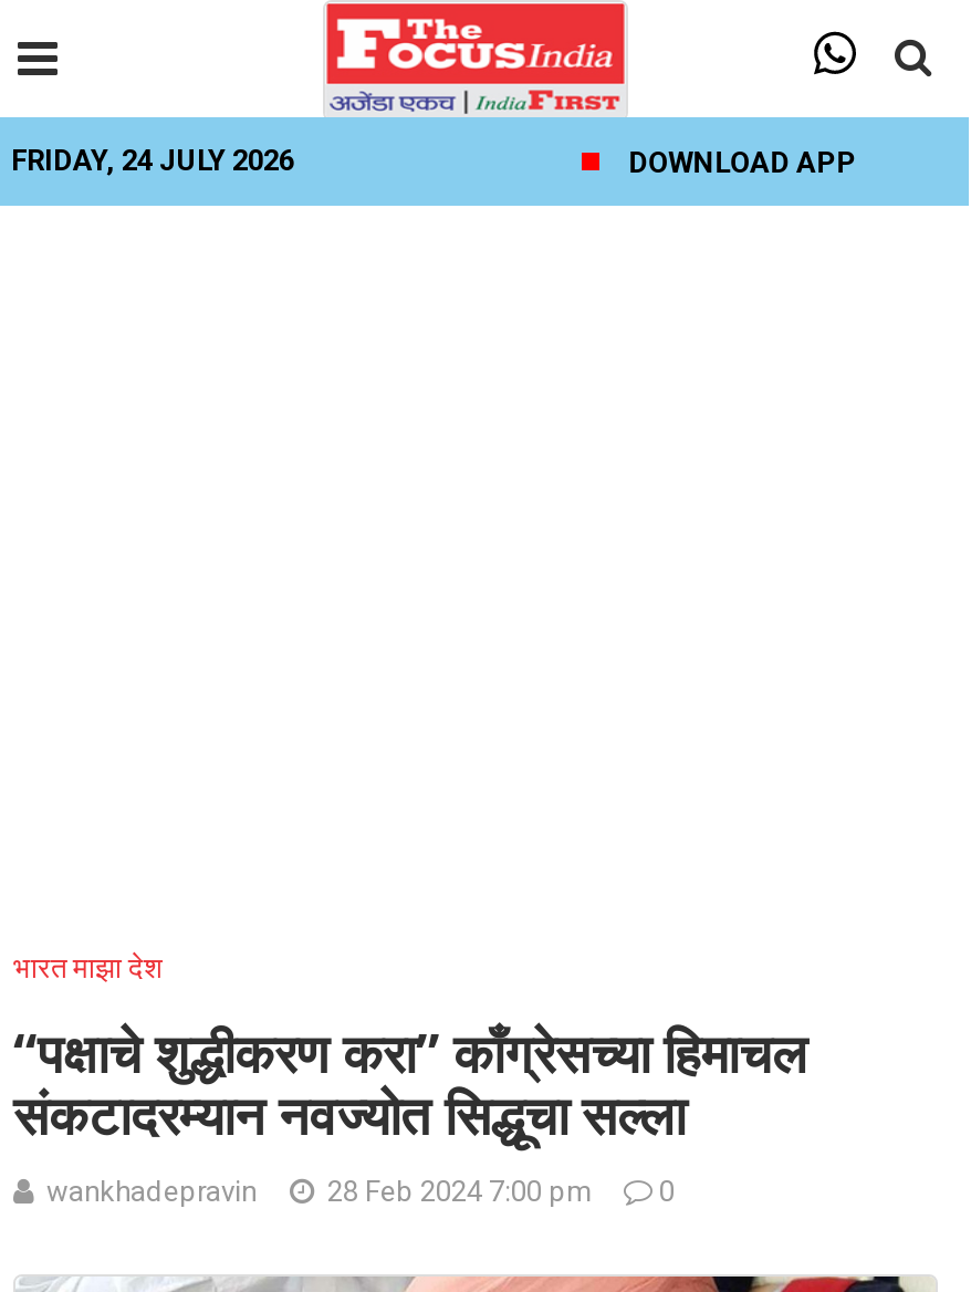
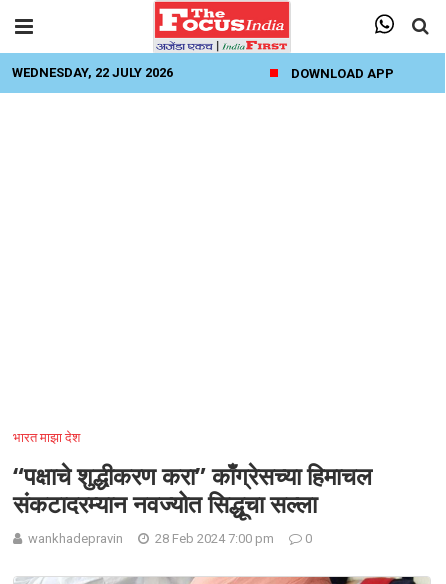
[11,144,294,177] FRIDAY, 24 JULY 2026 -> [12,65,173,80] WEDNESDAY, 22 JULY 2026

